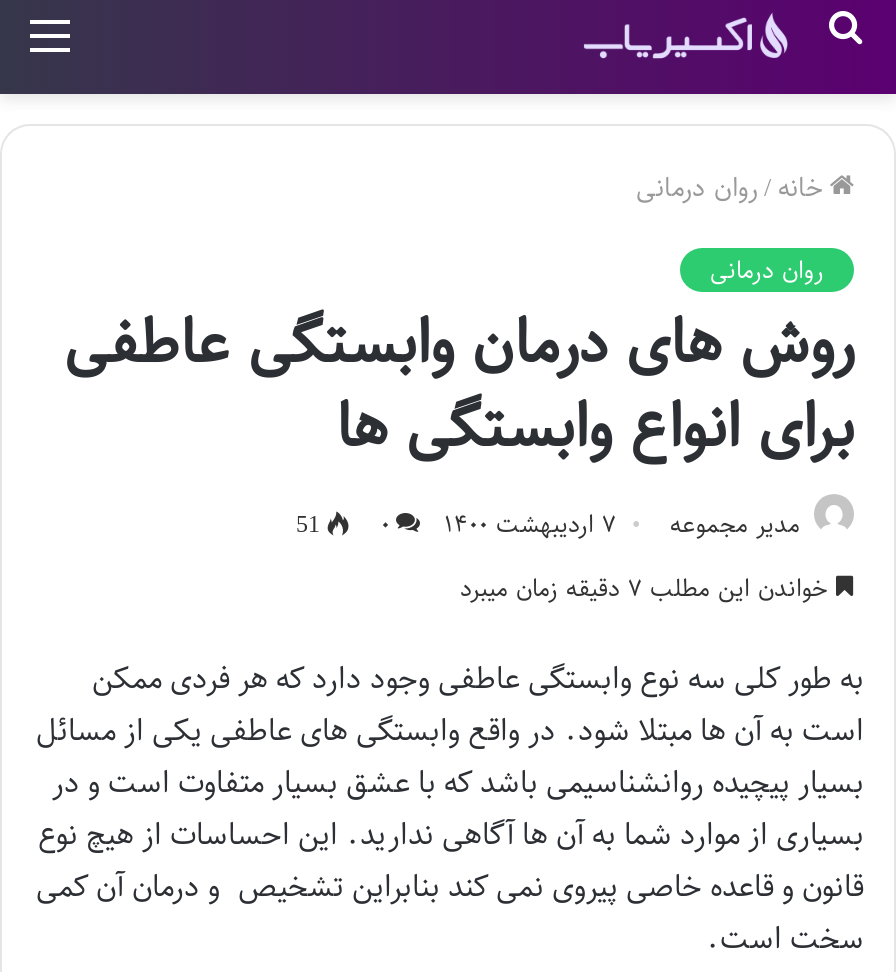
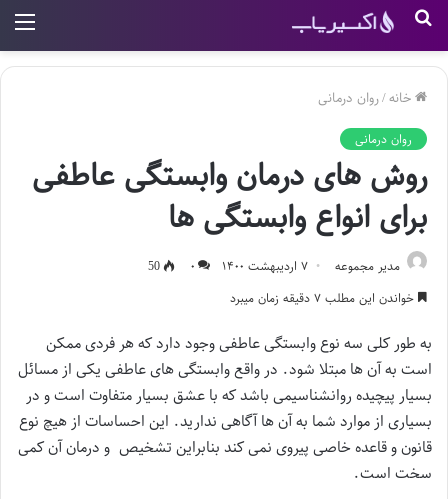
[296,504,320,544] 51 -> [148,256,160,276] 50

